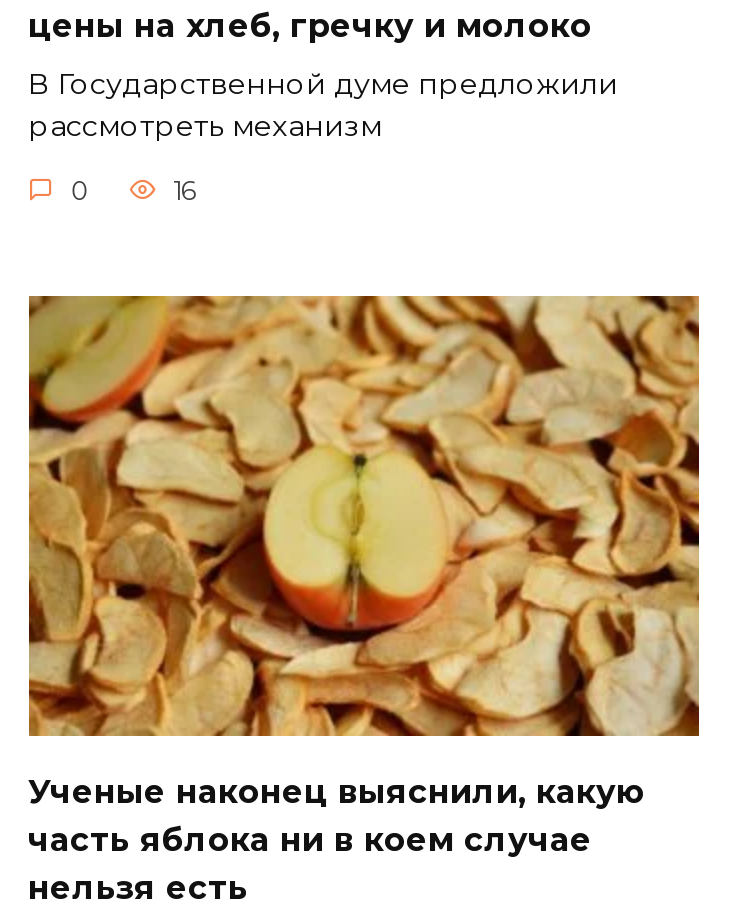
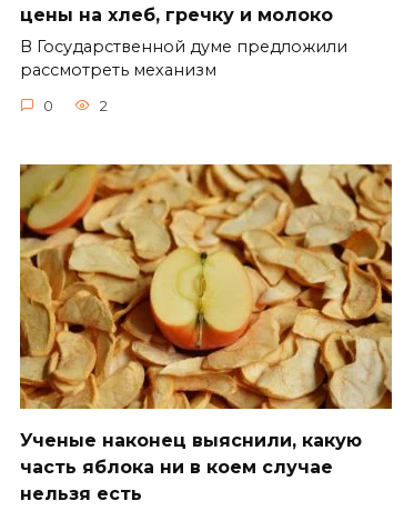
[173,175,197,205] 16 -> [100,97,108,114] 2

